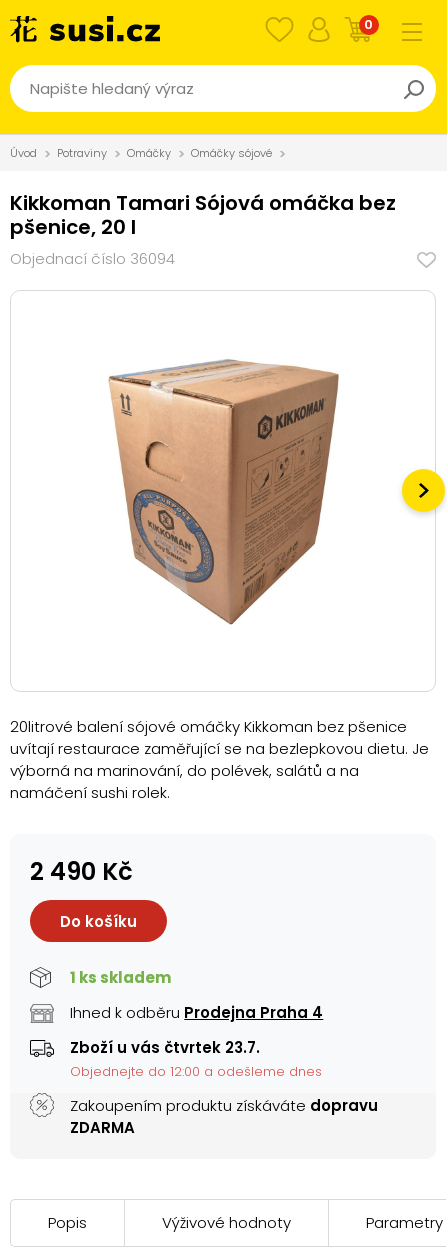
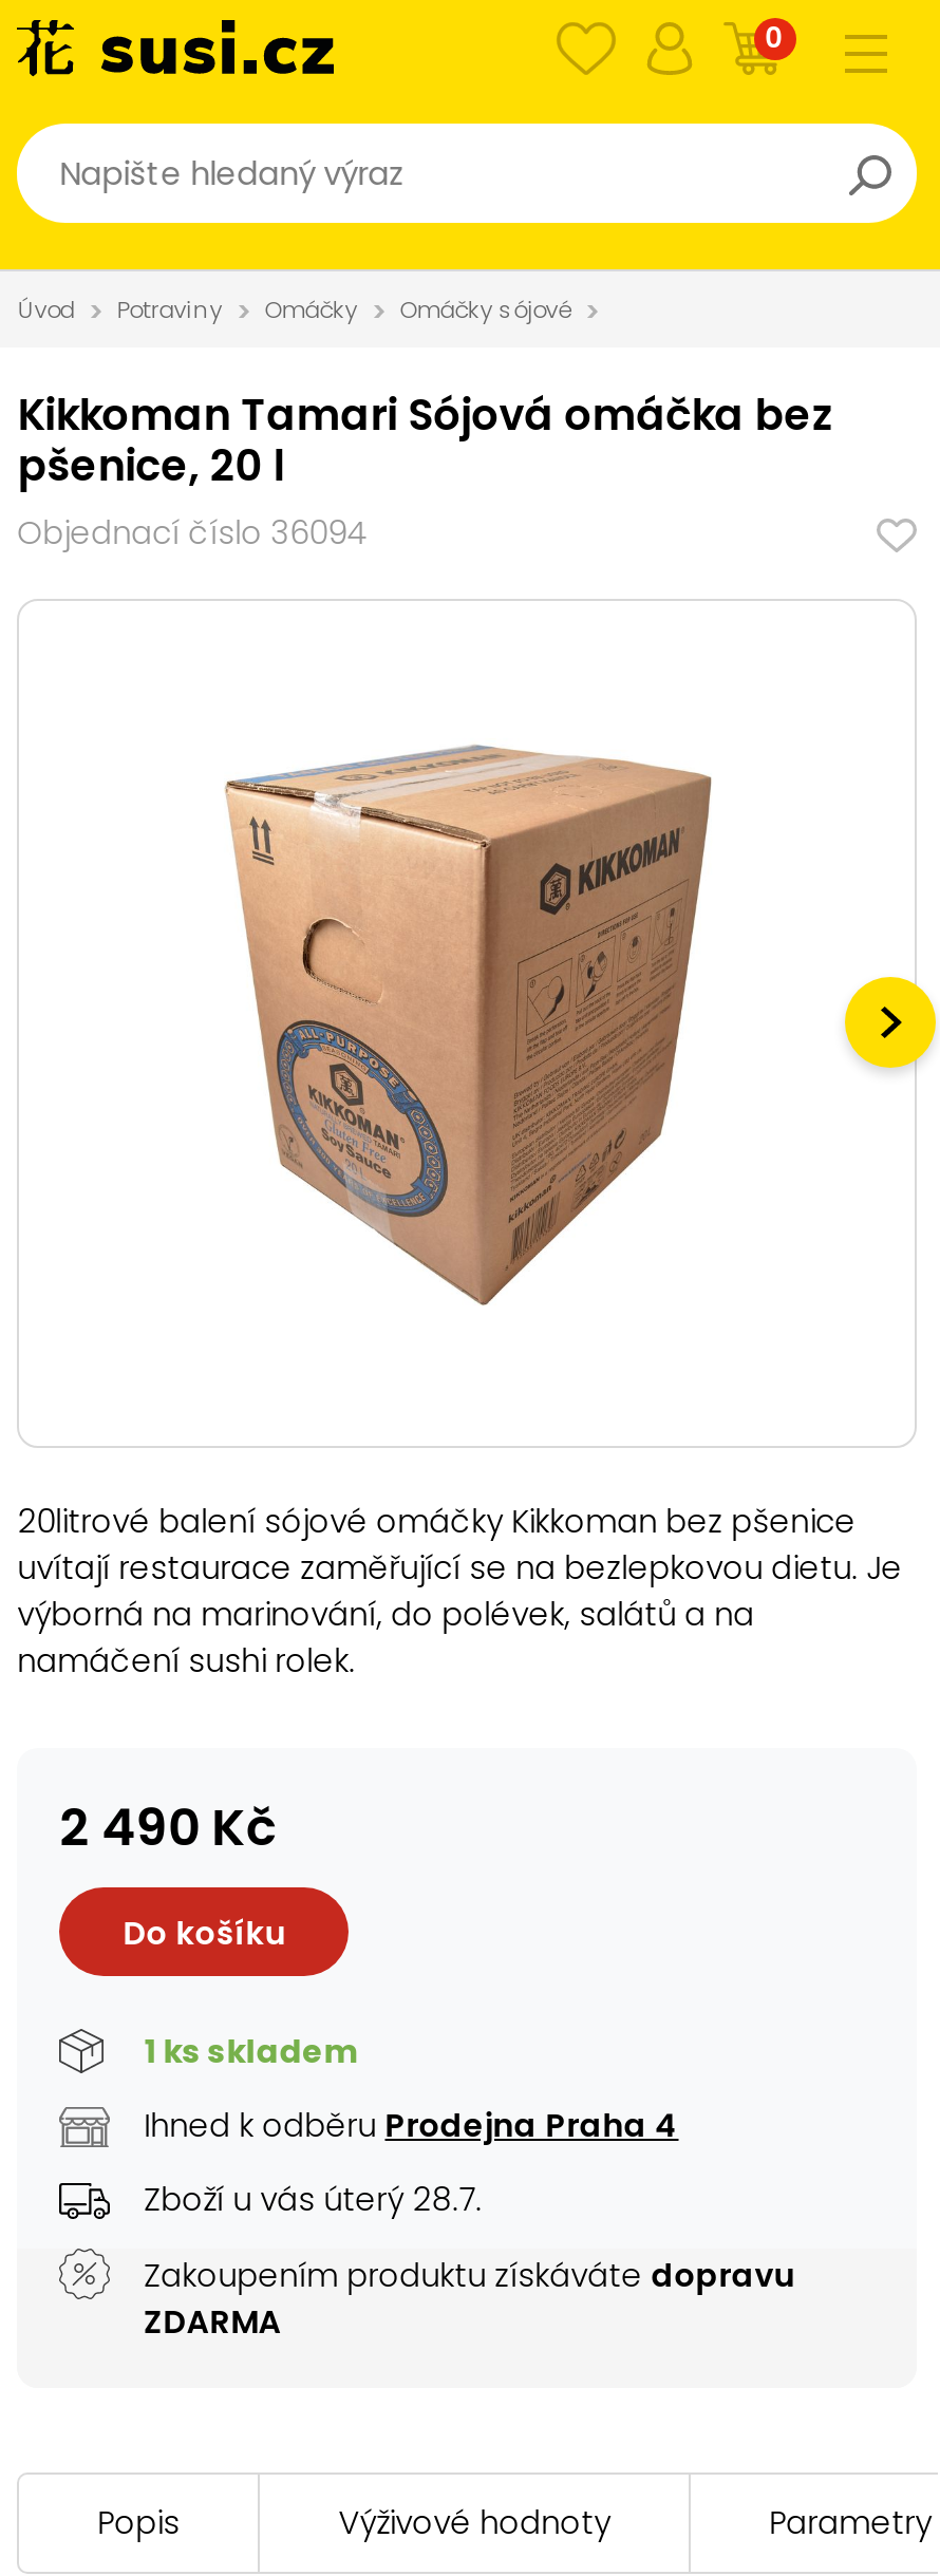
[70,1037,322,1081] Zboží u vás čtvrtek 23.7. | Objednejte do 12:00 a odešleme dnes -> [144,2177,482,2221] Zboží u vás úterý 28.7.

